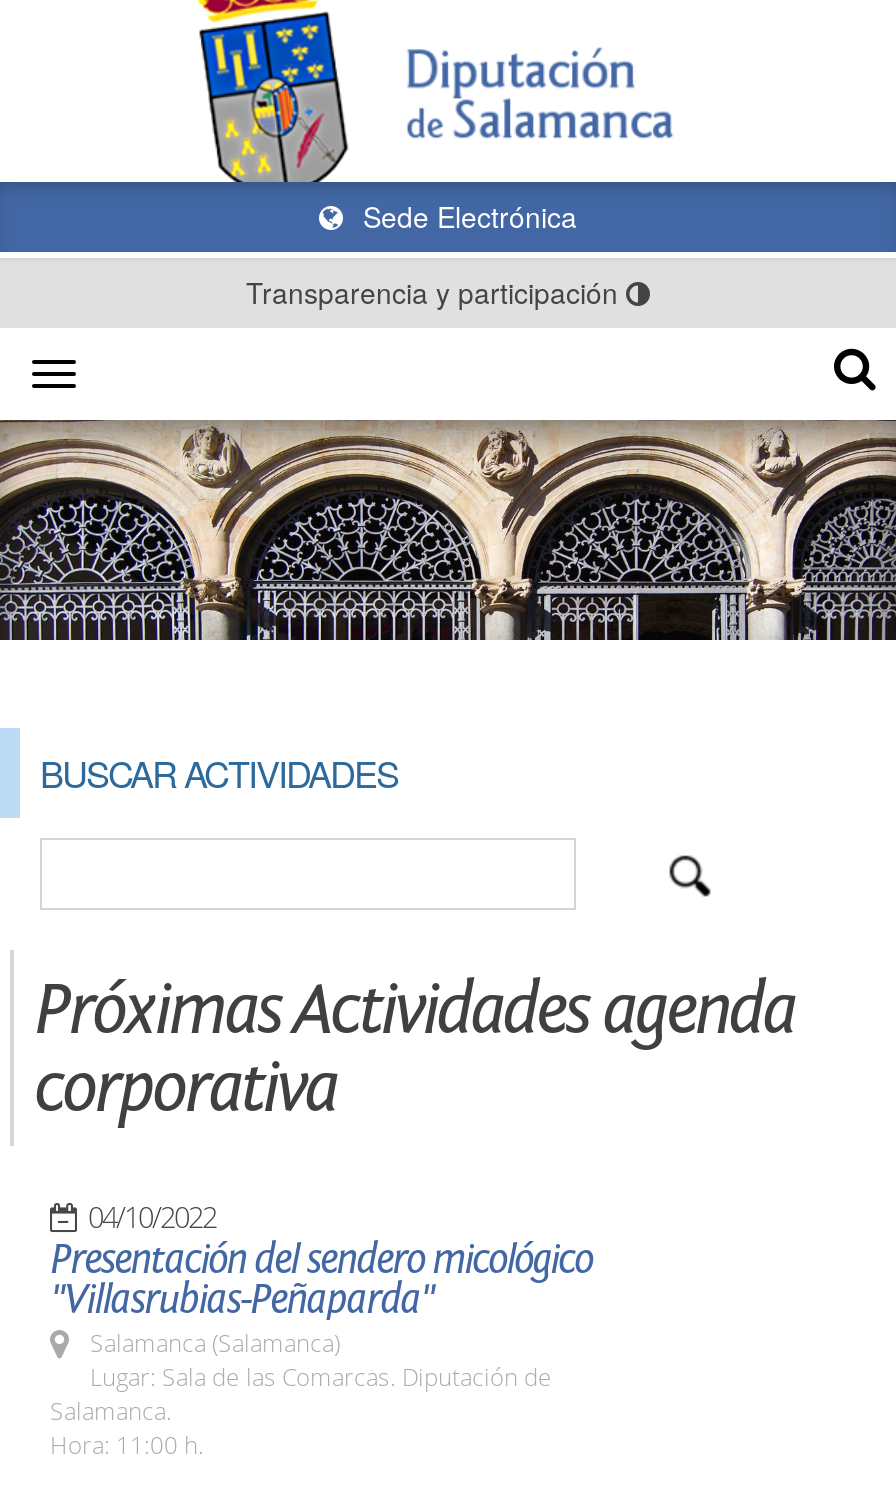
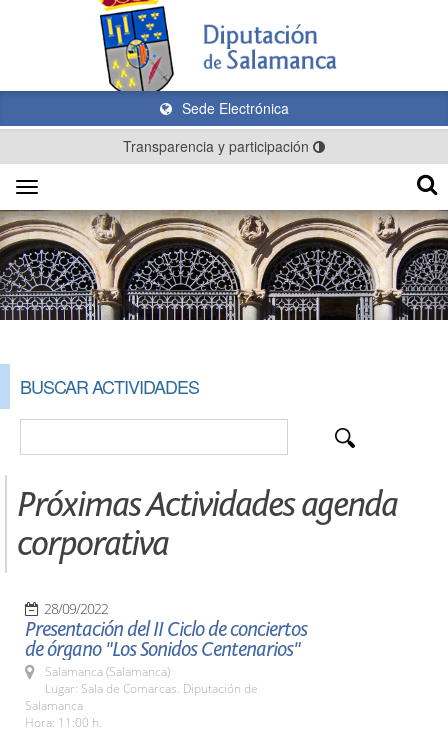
[50,1198,592,1322] 04/10/2022 | Presentación del sendero micológico | "Villasrubias-Peñaparda" -> [25,599,307,661] 28/09/2022 | Presentación del II Ciclo de conciertos | de órgano "Los Sonidos Centenarios"
[50,1360,552,1428] Lugar: Sala de las Comarcas. Diputación de | Salamanca. -> [25,680,258,714] Lugar: Sala de Comarcas. Diputación de | Salamanca

